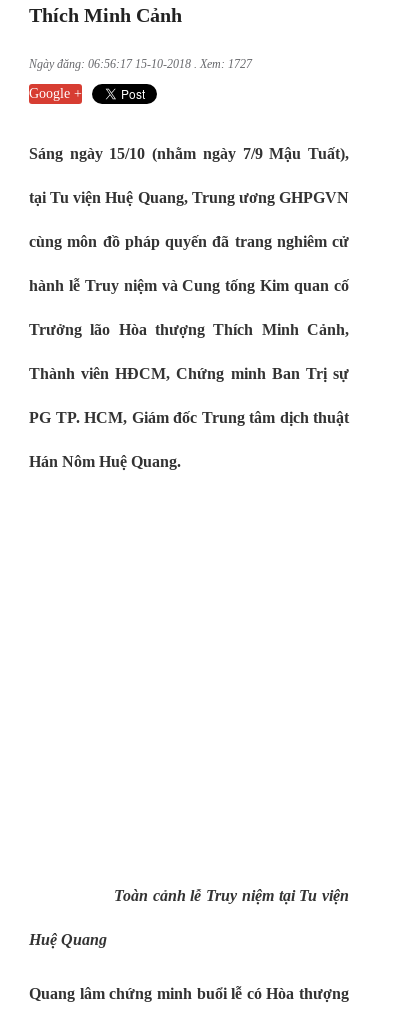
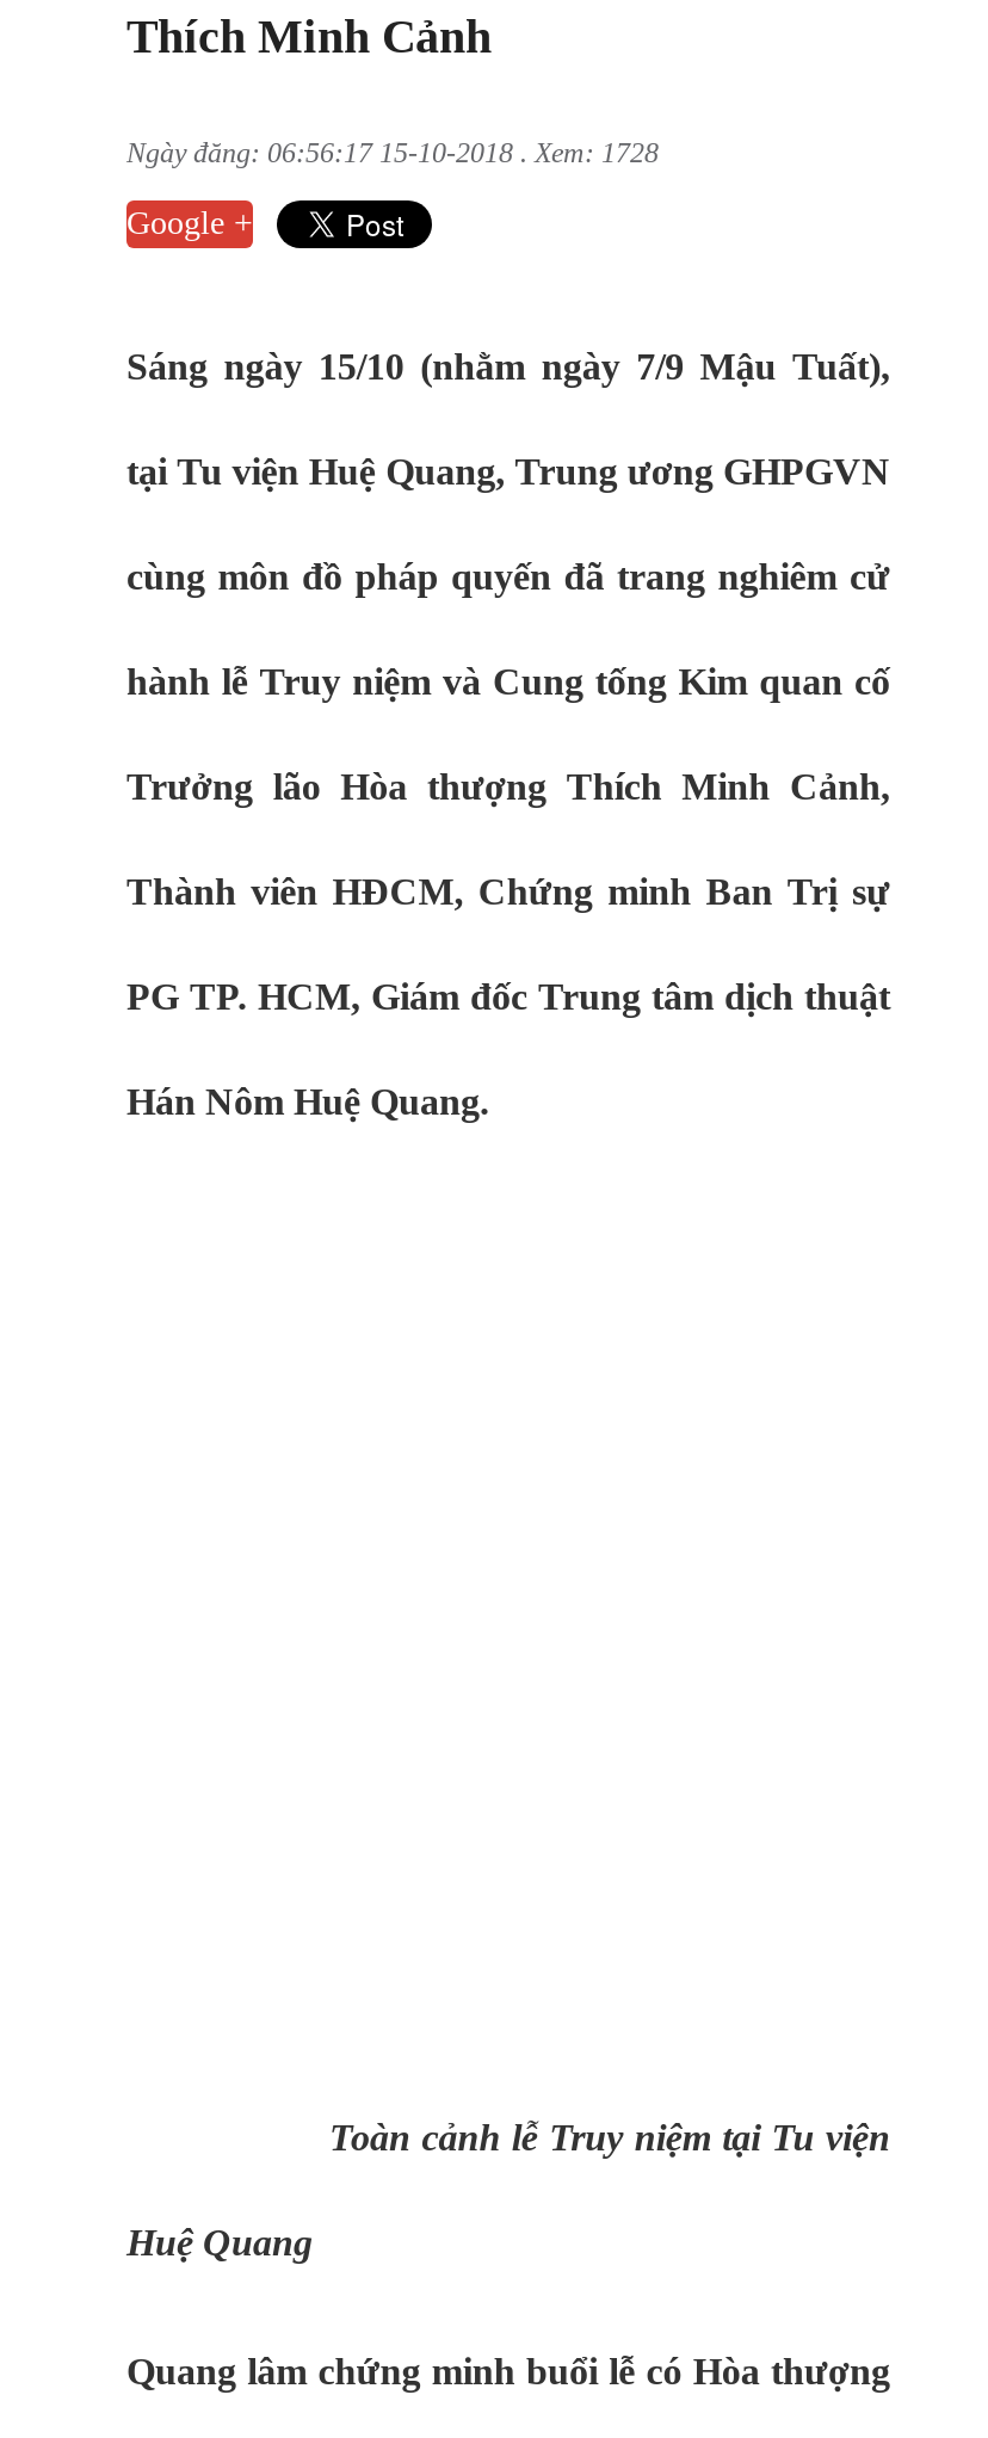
[29,57,252,71] Ngày đăng: 06:56:17 15-10-2018 . Xem: 1727 -> [126,137,659,170] Ngày đăng: 06:56:17 15-10-2018 . Xem: 1728

